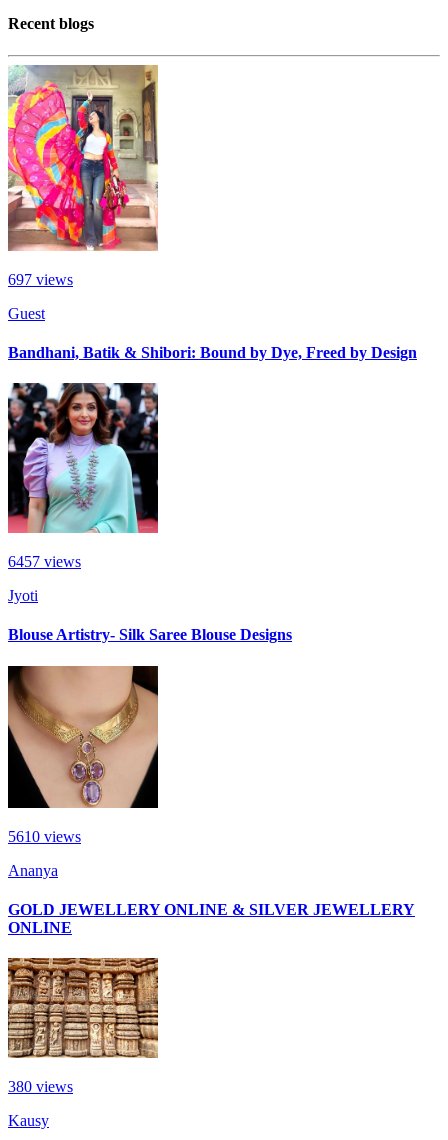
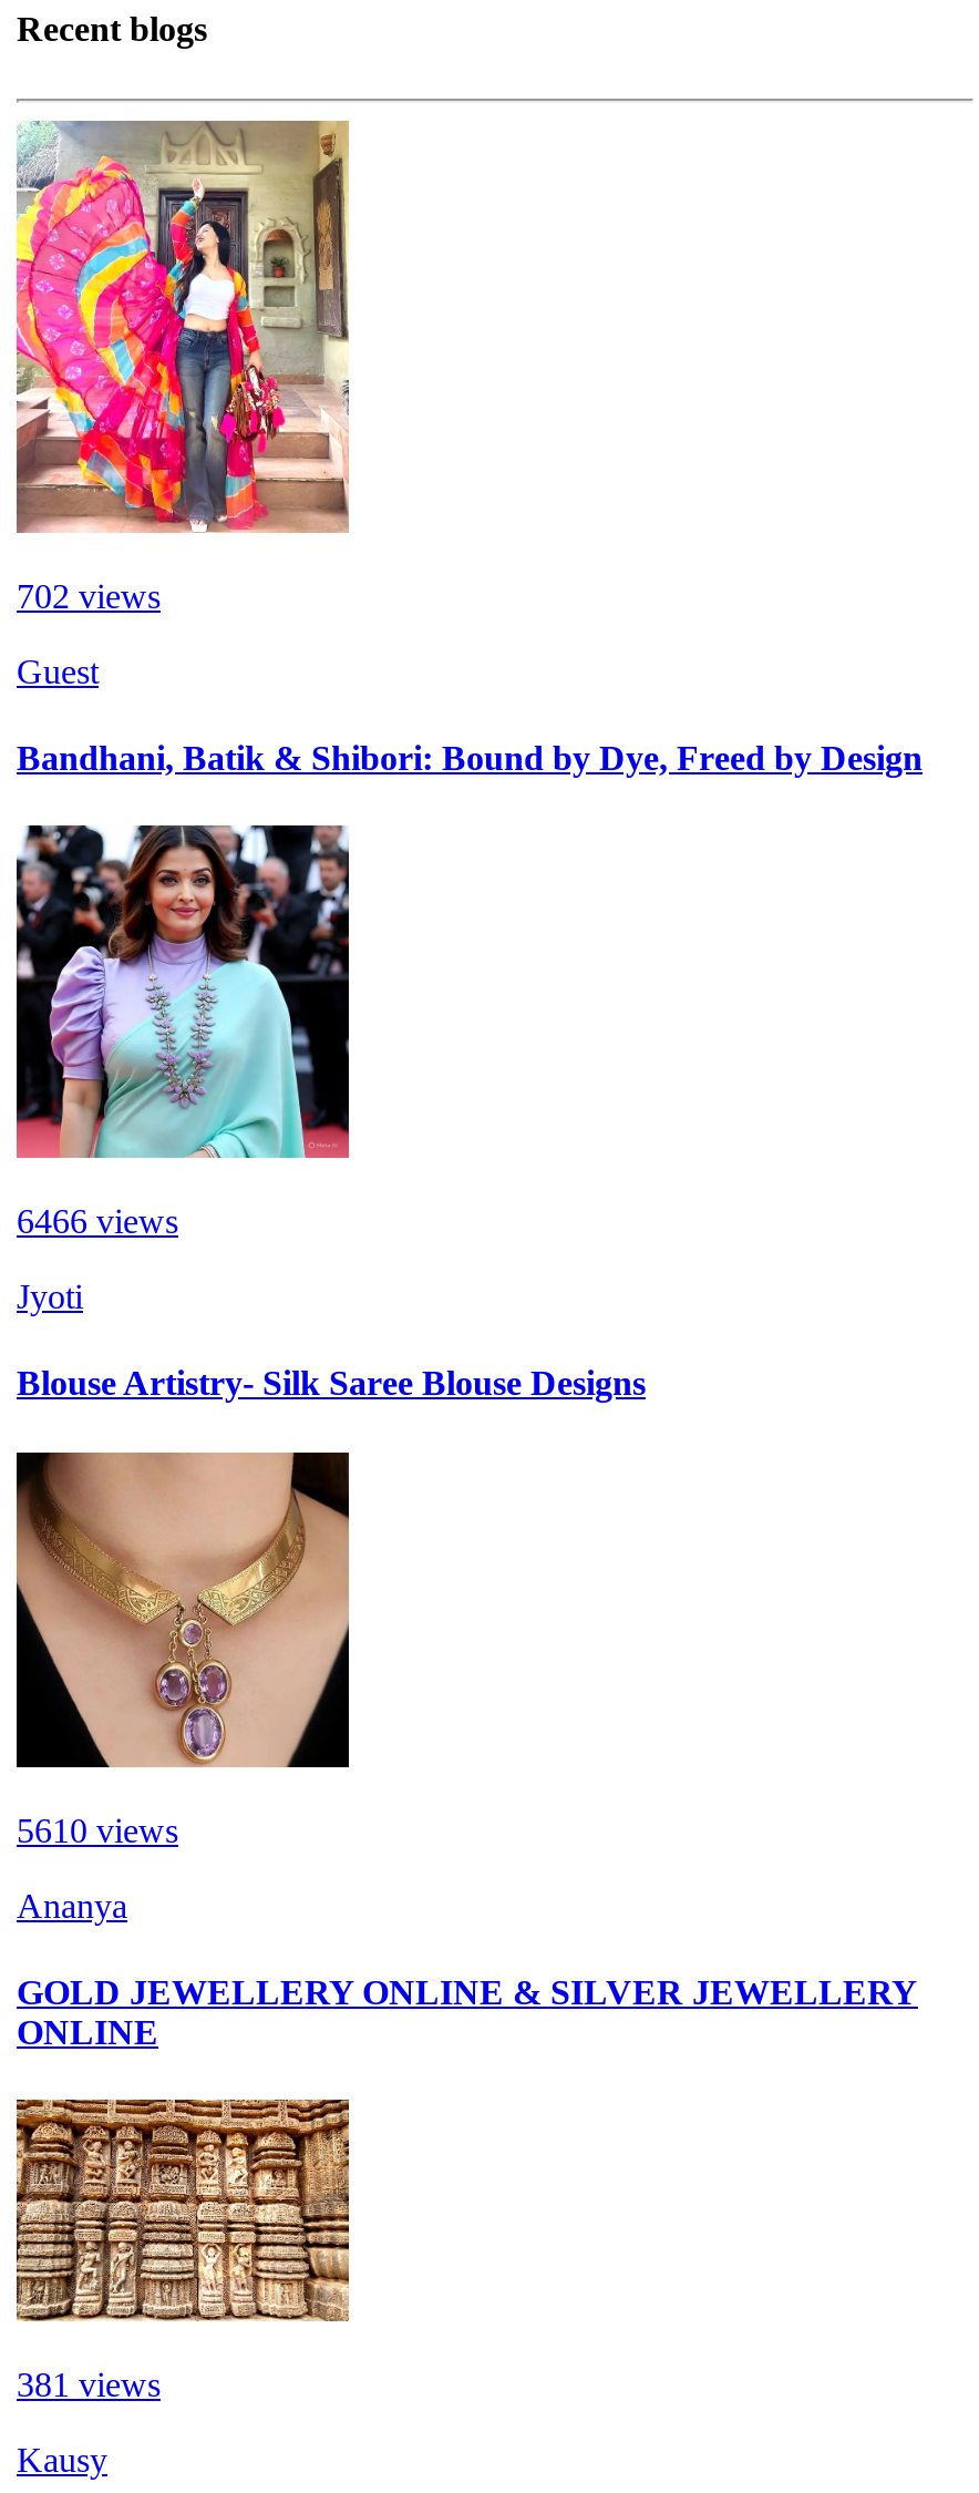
[8,270,73,287] 697 views -> [17,576,161,614] 702 views
[8,553,81,570] 6457 views -> [17,1202,178,1240] 6466 views
[8,1078,73,1095] 380 views -> [17,2366,161,2404] 381 views

